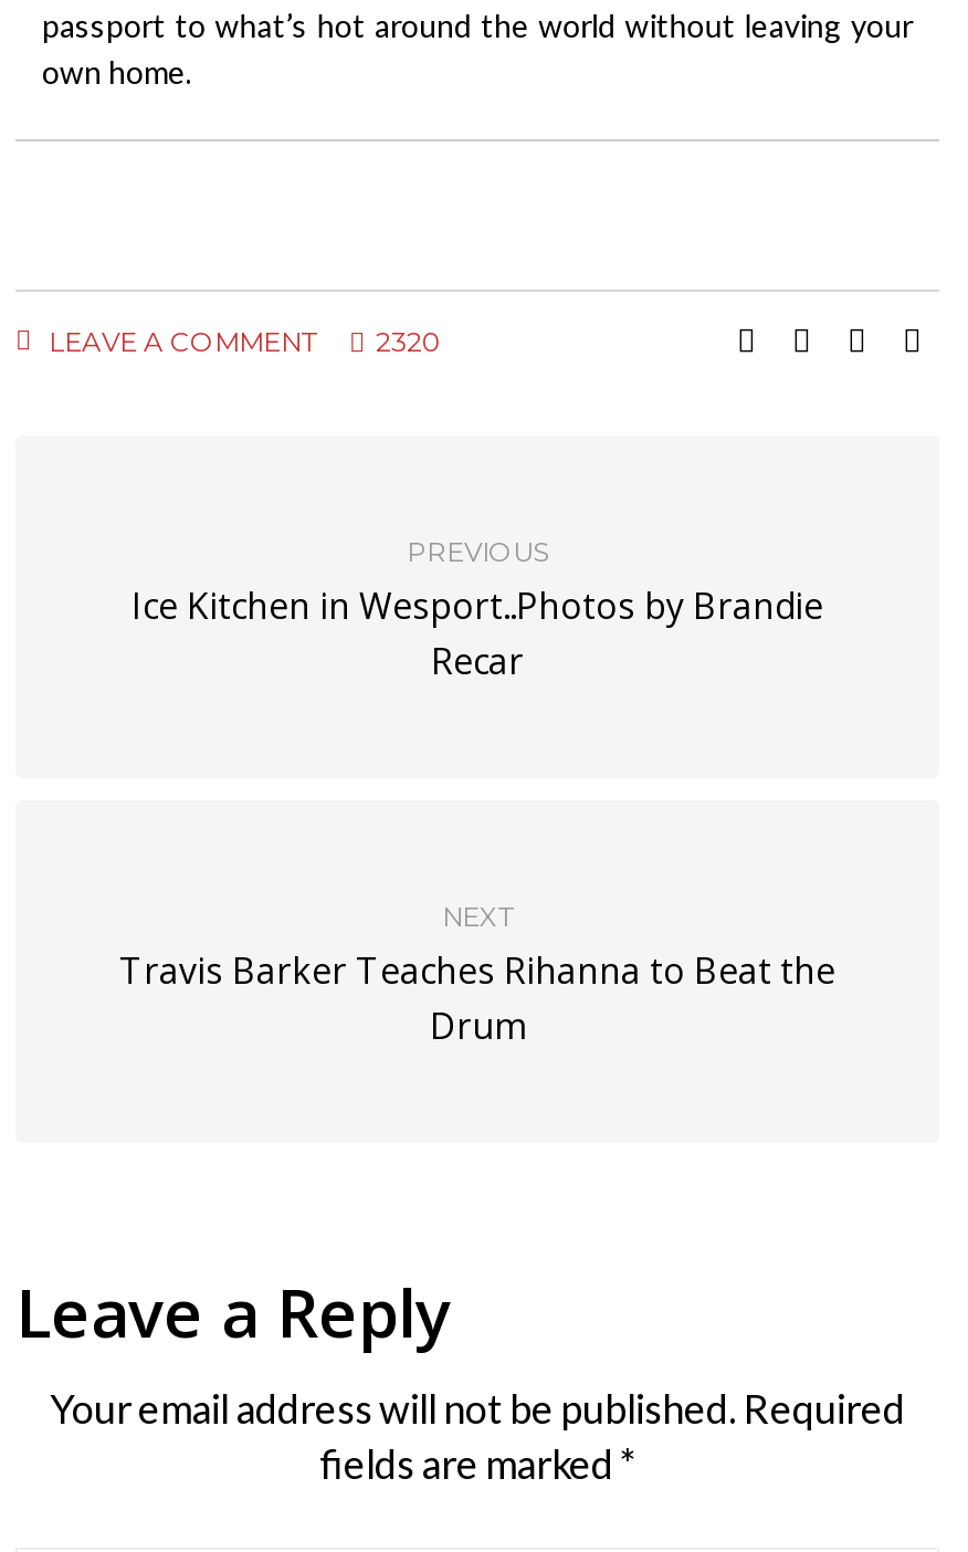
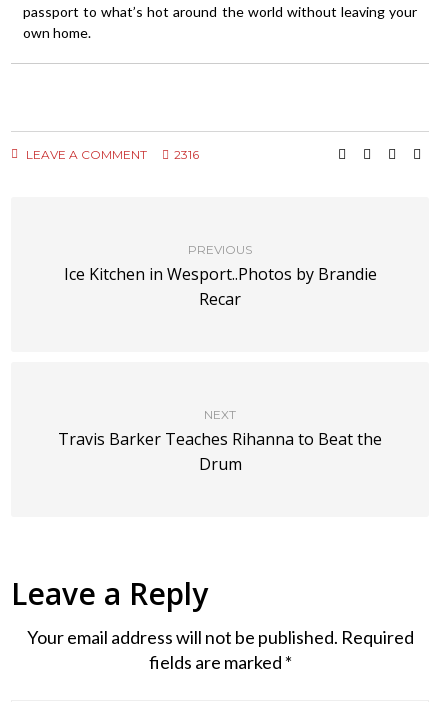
[42,324,442,357] LEAVE A COMMENT 2320 -> [23,147,199,162] LEAVE A COMMENT 2316

